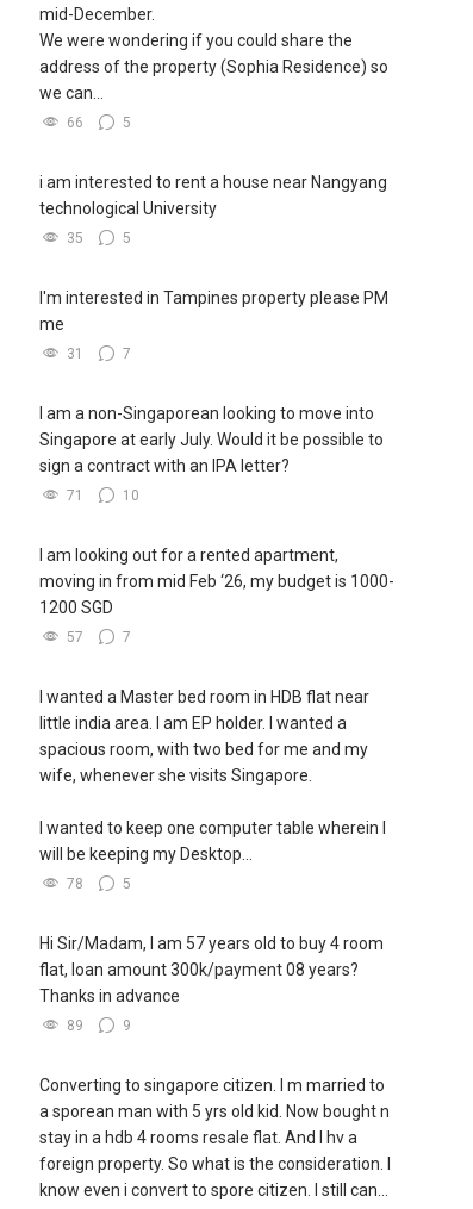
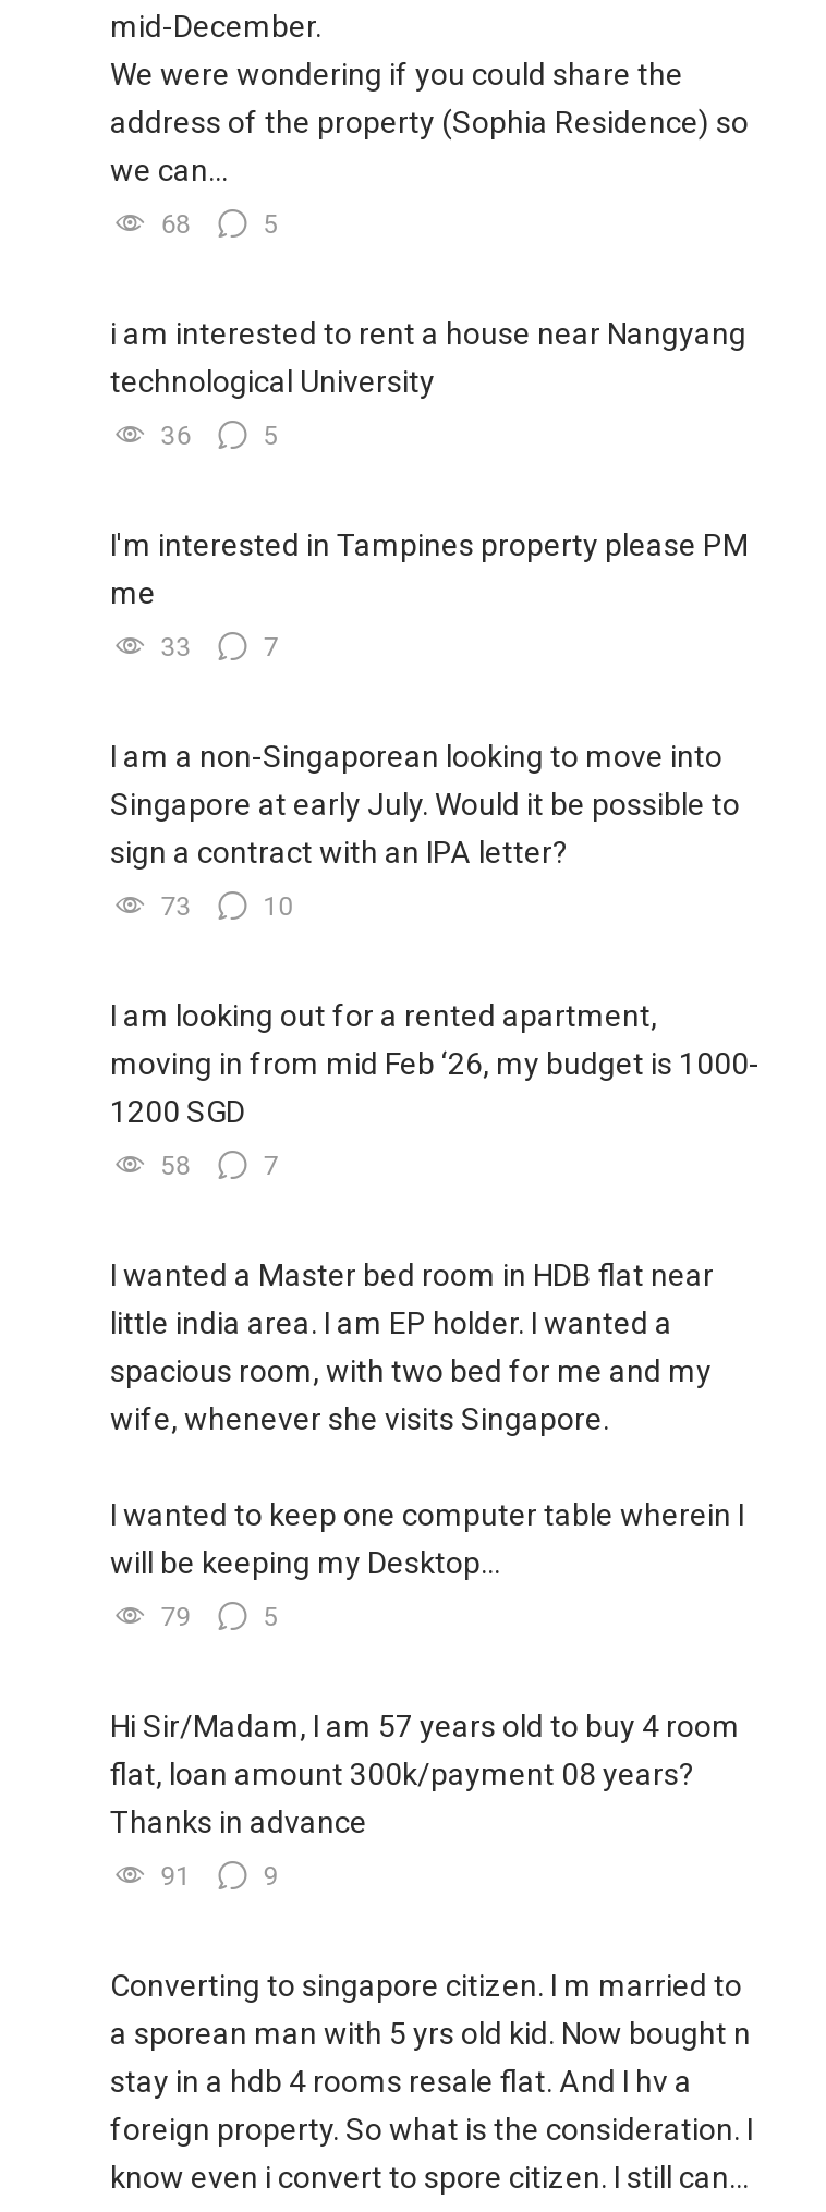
[67,115,84,132] 66 -> [161,210,191,241] 68
[67,230,84,247] 35 -> [161,421,191,452] 36
[67,346,84,363] 31 -> [161,633,191,663] 33
[67,488,84,504] 71 -> [161,892,191,923] 73
[67,629,84,646] 57 -> [161,1152,191,1182] 58
[67,876,84,893] 78 -> [161,1603,191,1633] 79
[67,1018,84,1034] 89 -> [161,1862,191,1893] 91

